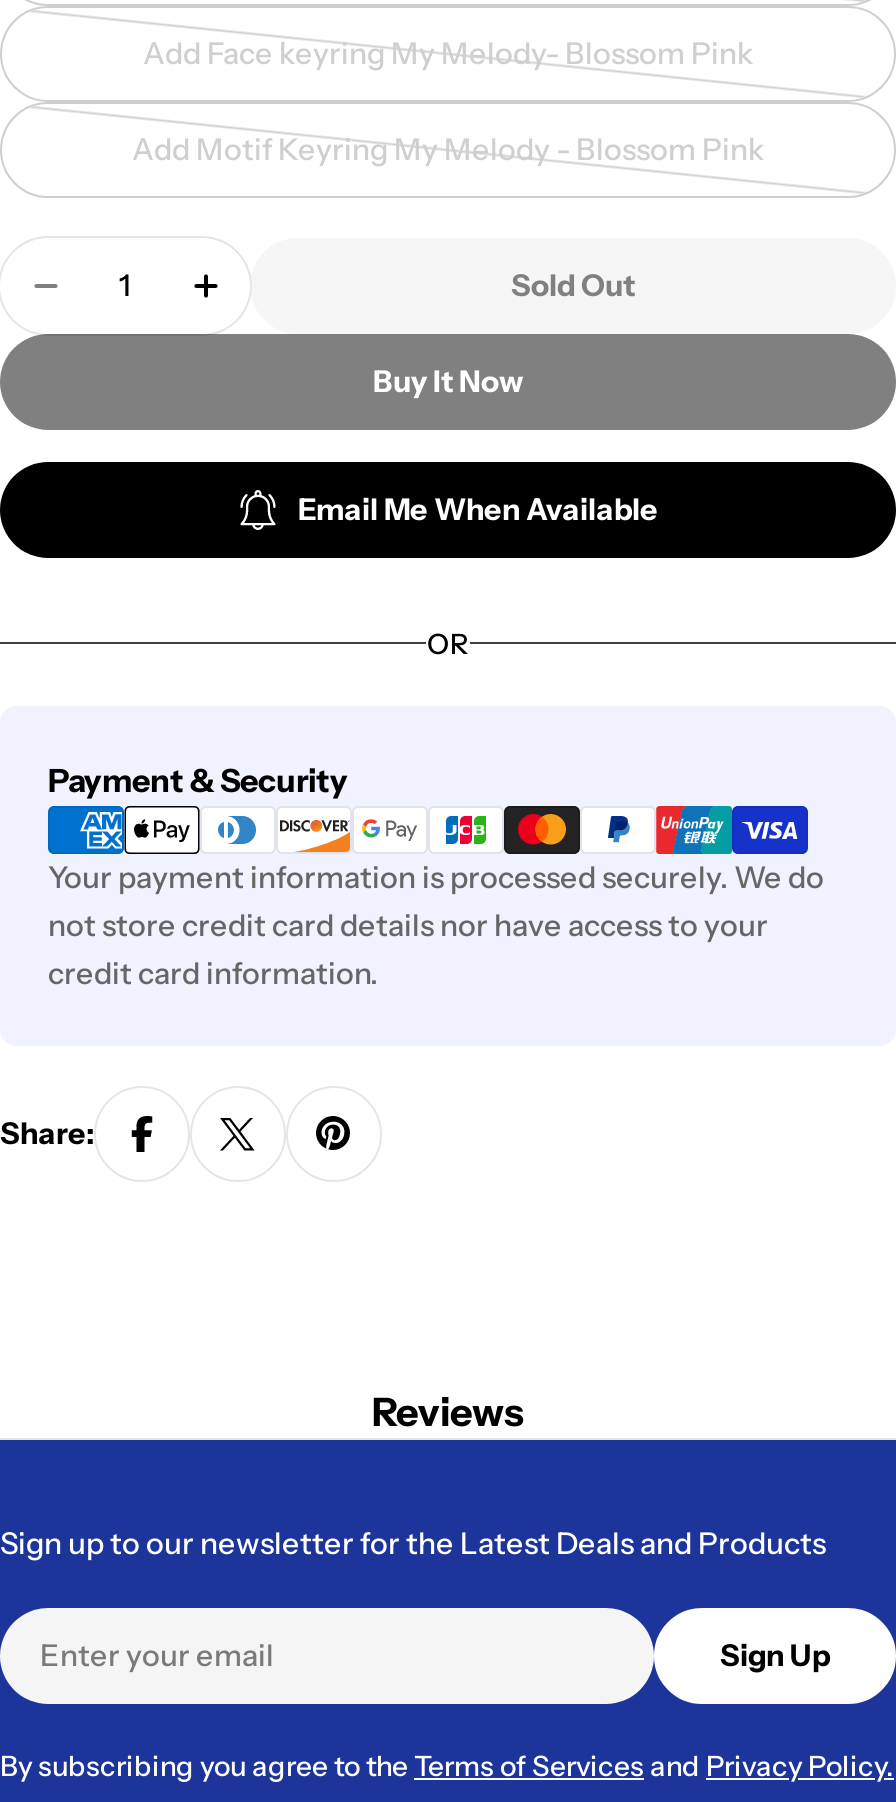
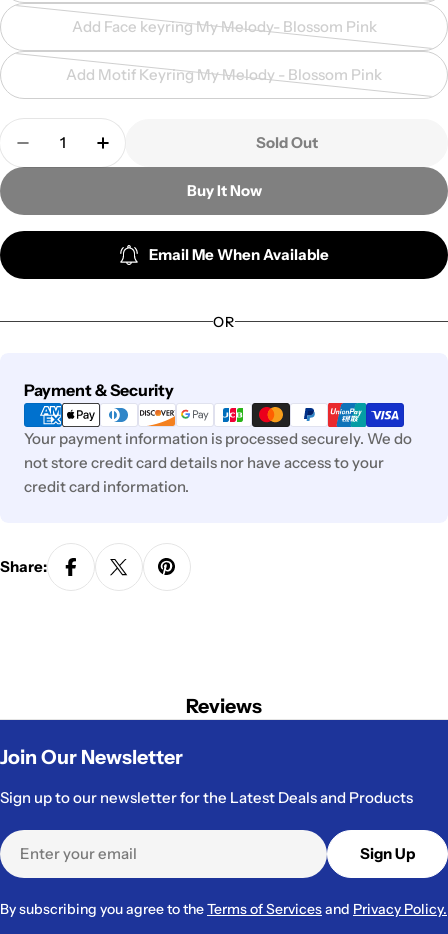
none -> [0,745,183,769] Join Our Newsletter

